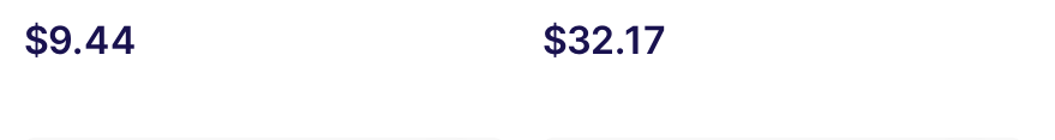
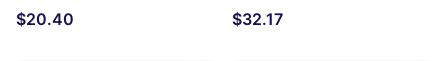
[24,16,137,64] $9.44 -> [16,9,74,29] $20.40

